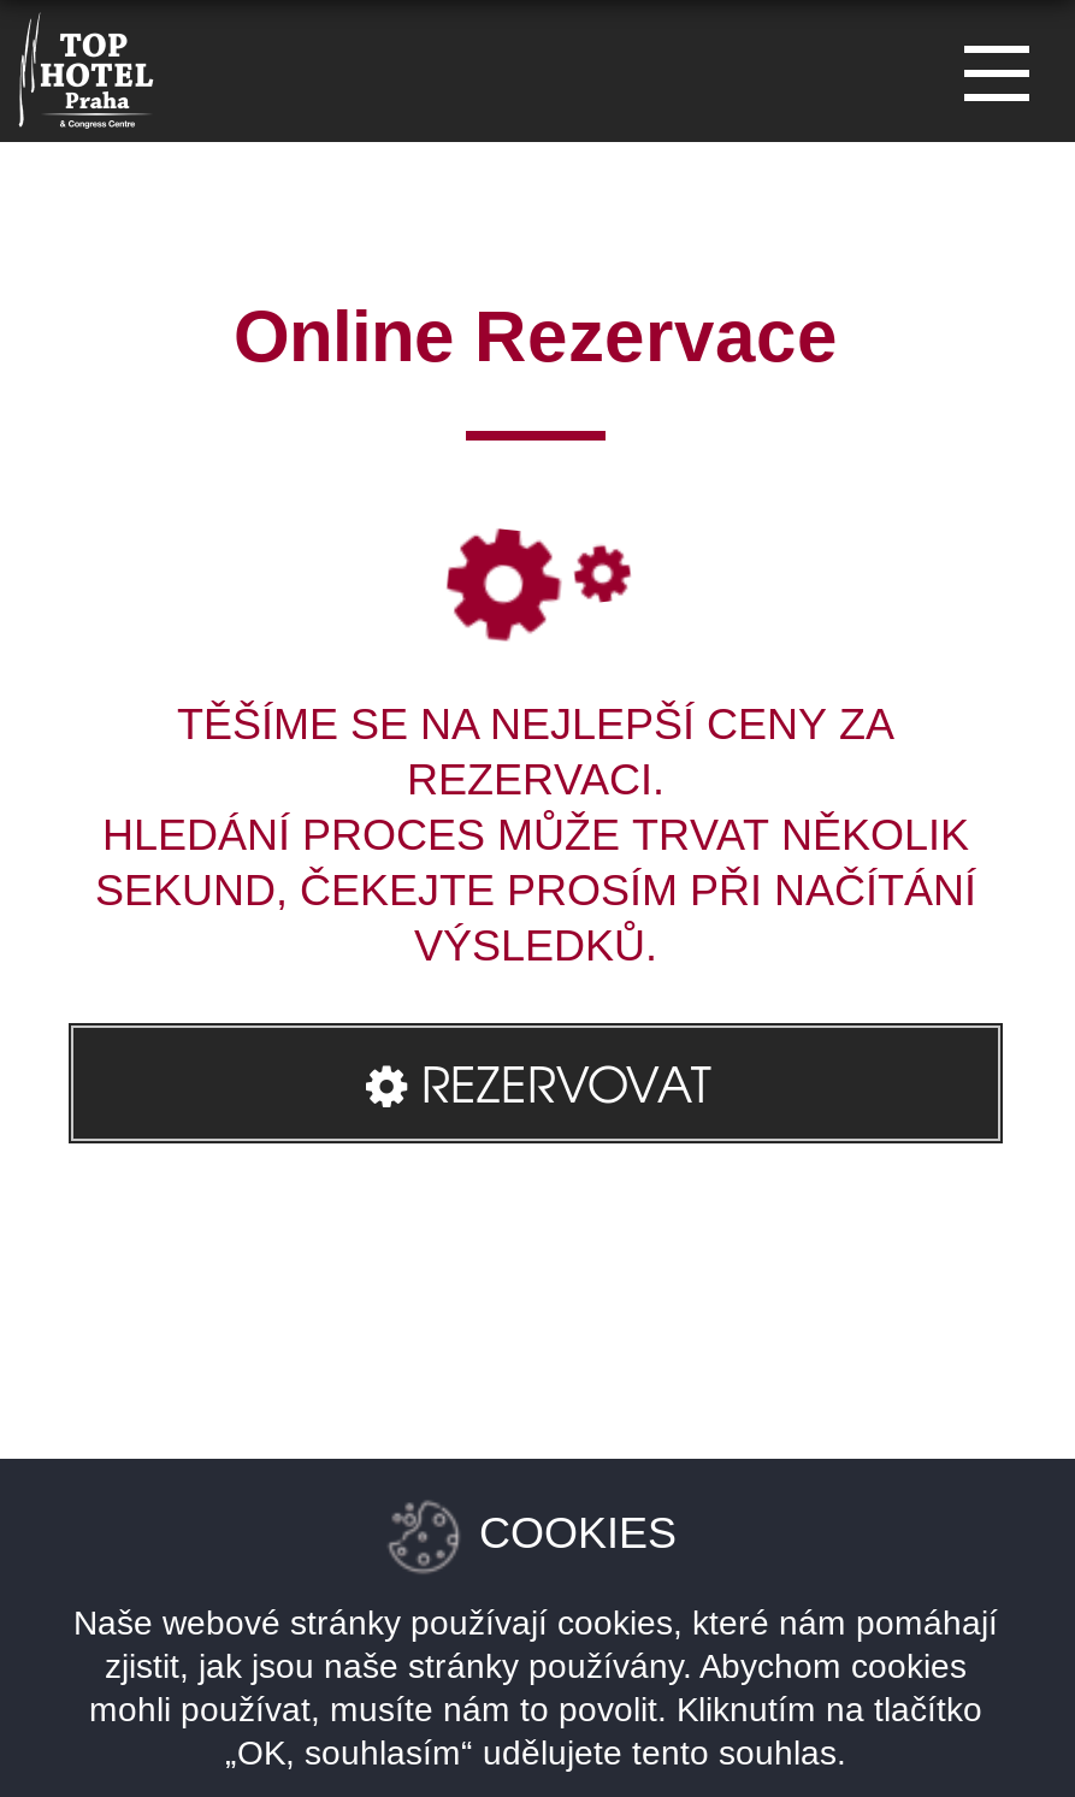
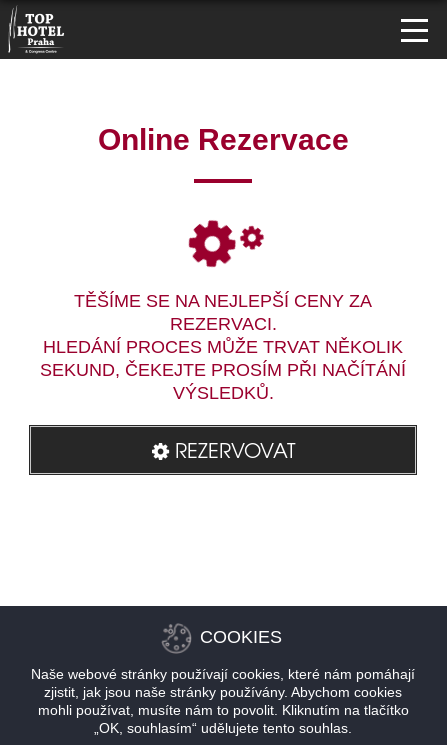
[444,527,581,643] [image] -> [186,220,261,268] [image]

